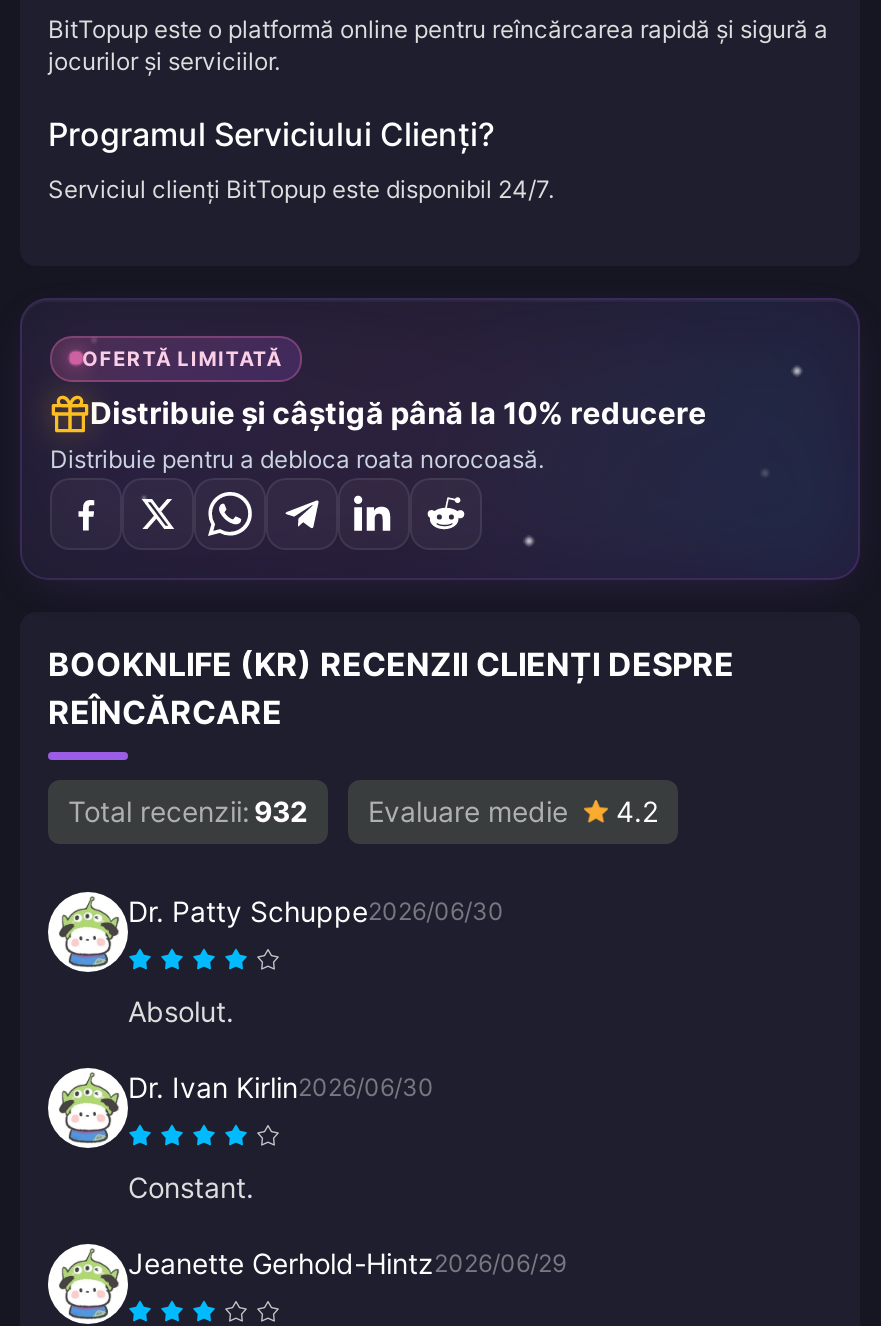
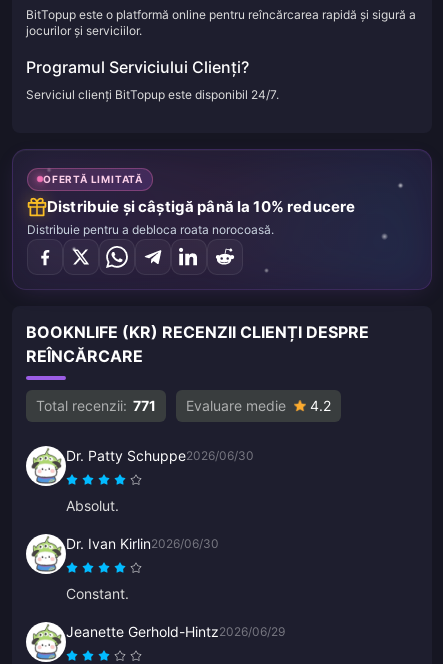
[68,793,308,827] Total recenzii: 932 -> [36,396,156,413] Total recenzii: 771

